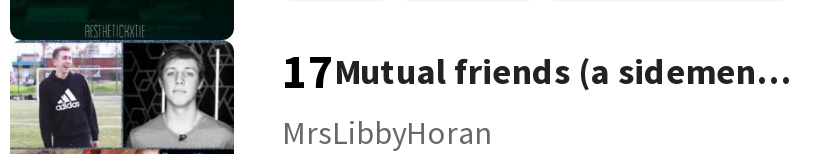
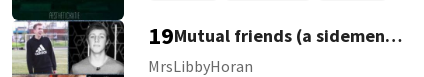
[282,40,756,102] 17Mutual friends (a sidemen -> [148,20,385,51] 19Mutual friends (a sidemen

